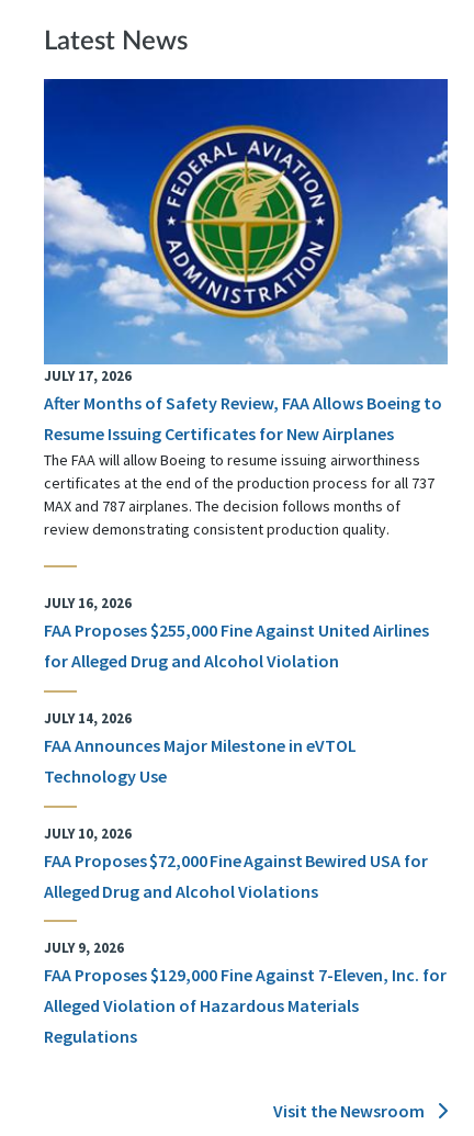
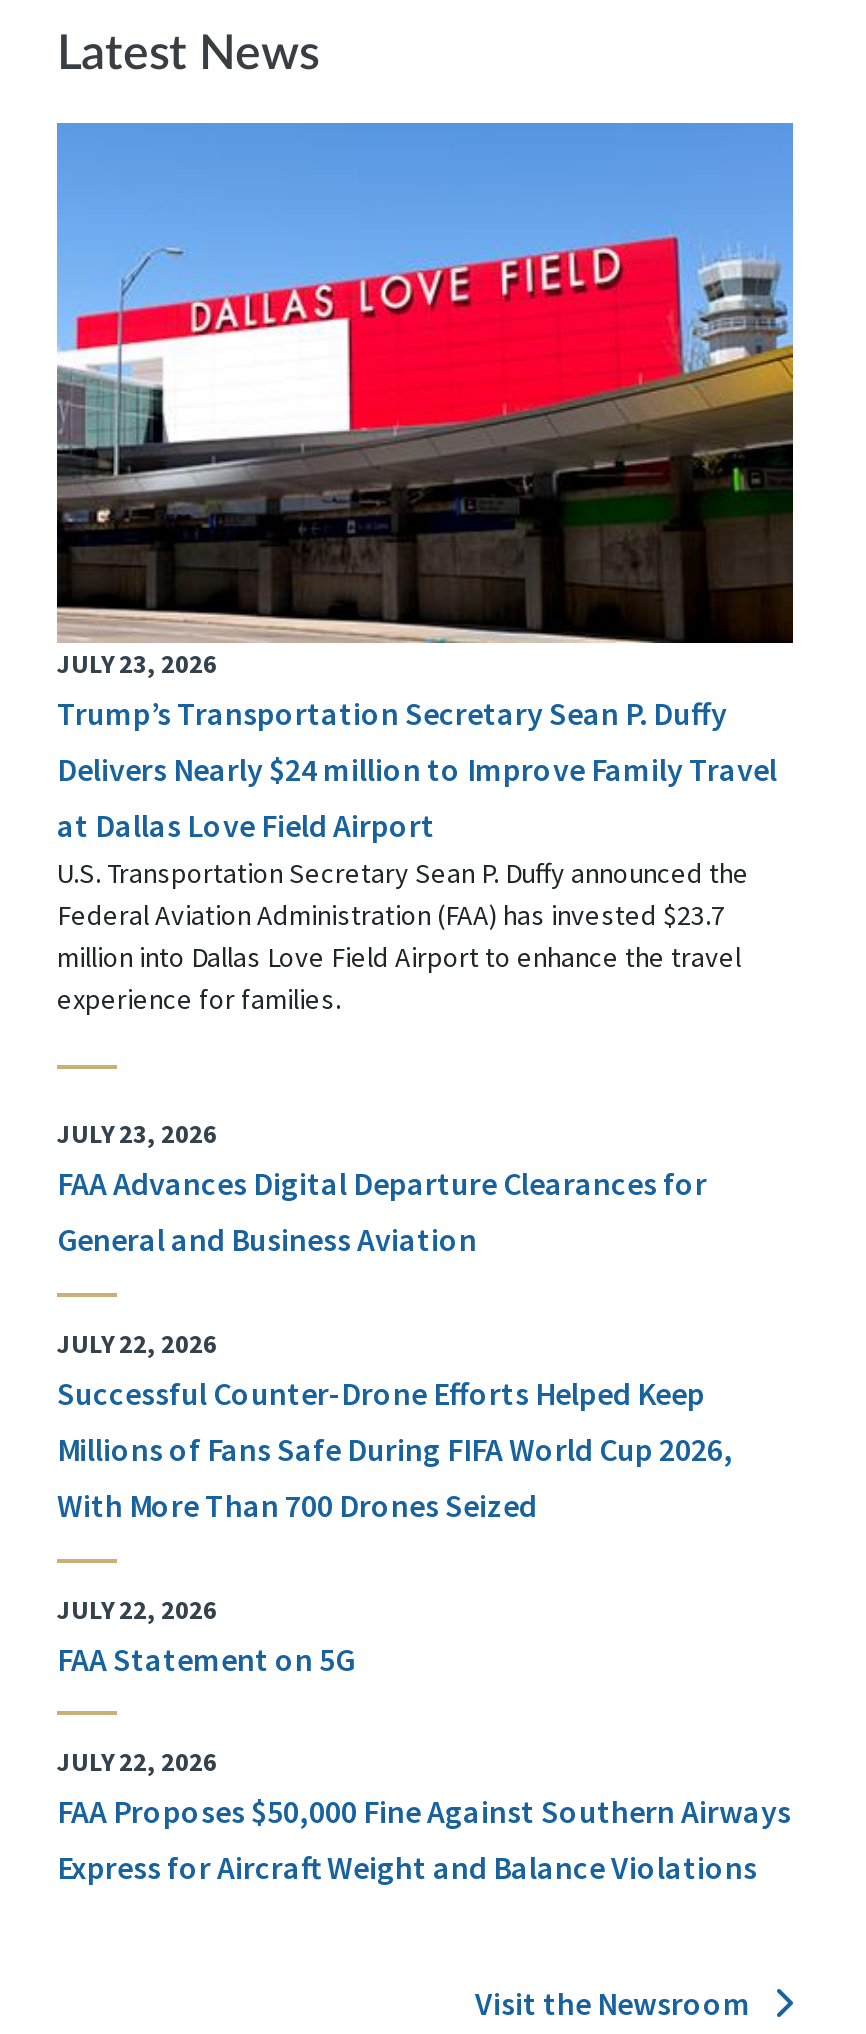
[43,78,449,538] [image] | JULY 17, 2026 | After Months of Safety Review, FAA Allows Boeing to | Resume Issuing Certificates for New Airplanes | The FAA will allow Boeing to resume issuing airworthiness | certificates at the end of the production process for all 737 | MAX and 787 airplanes. The decision follows months of | review demonstrating consistent production quality. -> [55,121,795,1016] [image] | JULY 23, 2026 | Trump’s Transportation Secretary Sean P. Duffy | Delivers Nearly $24 million to Improve Family Travel | at Dallas Love Field Airport | U.S. Transportation Secretary Sean P. Duffy announced the | Federal Aviation Administration (FAA) has invested $23.7 | million into Dallas Love Field Airport to enhance the travel | experience for families.
[44,594,429,672] JULY 16, 2026 | FAA Proposes $255,000 Fine Against United Airlines | for Alleged Drug and Alcohol Violation -> [57,1118,707,1260] JULY 23, 2026 | FAA Advances Digital Departure Clearances for | General and Business Aviation
[44,709,357,787] JULY 14, 2026 | FAA Announces Major Milestone in eVTOL | Technology Use -> [57,1327,733,1525] JULY 22, 2026 | Successful Counter-Drone Efforts Helped Keep | Millions of Fans Safe During FIFA World Cup 2026, | With More Than 700 Drones Seized
[44,824,428,902] JULY 10, 2026 | FAA Proposes $72,000 Fine Against Bewired USA for | Alleged Drug and Alcohol Violations -> [57,1592,355,1678] JULY 22, 2026 | FAA Statement on 5G
[44,939,447,1047] JULY 9, 2026 | FAA Proposes $129,000 Fine Against 7-Eleven, Inc. for | Alleged Violation of Hazardous Materials | Regulations -> [57,1745,791,1887] JULY 22, 2026 | FAA Proposes $50,000 Fine Against Southern Airways | Express for Aircraft Weight and Balance Violations

